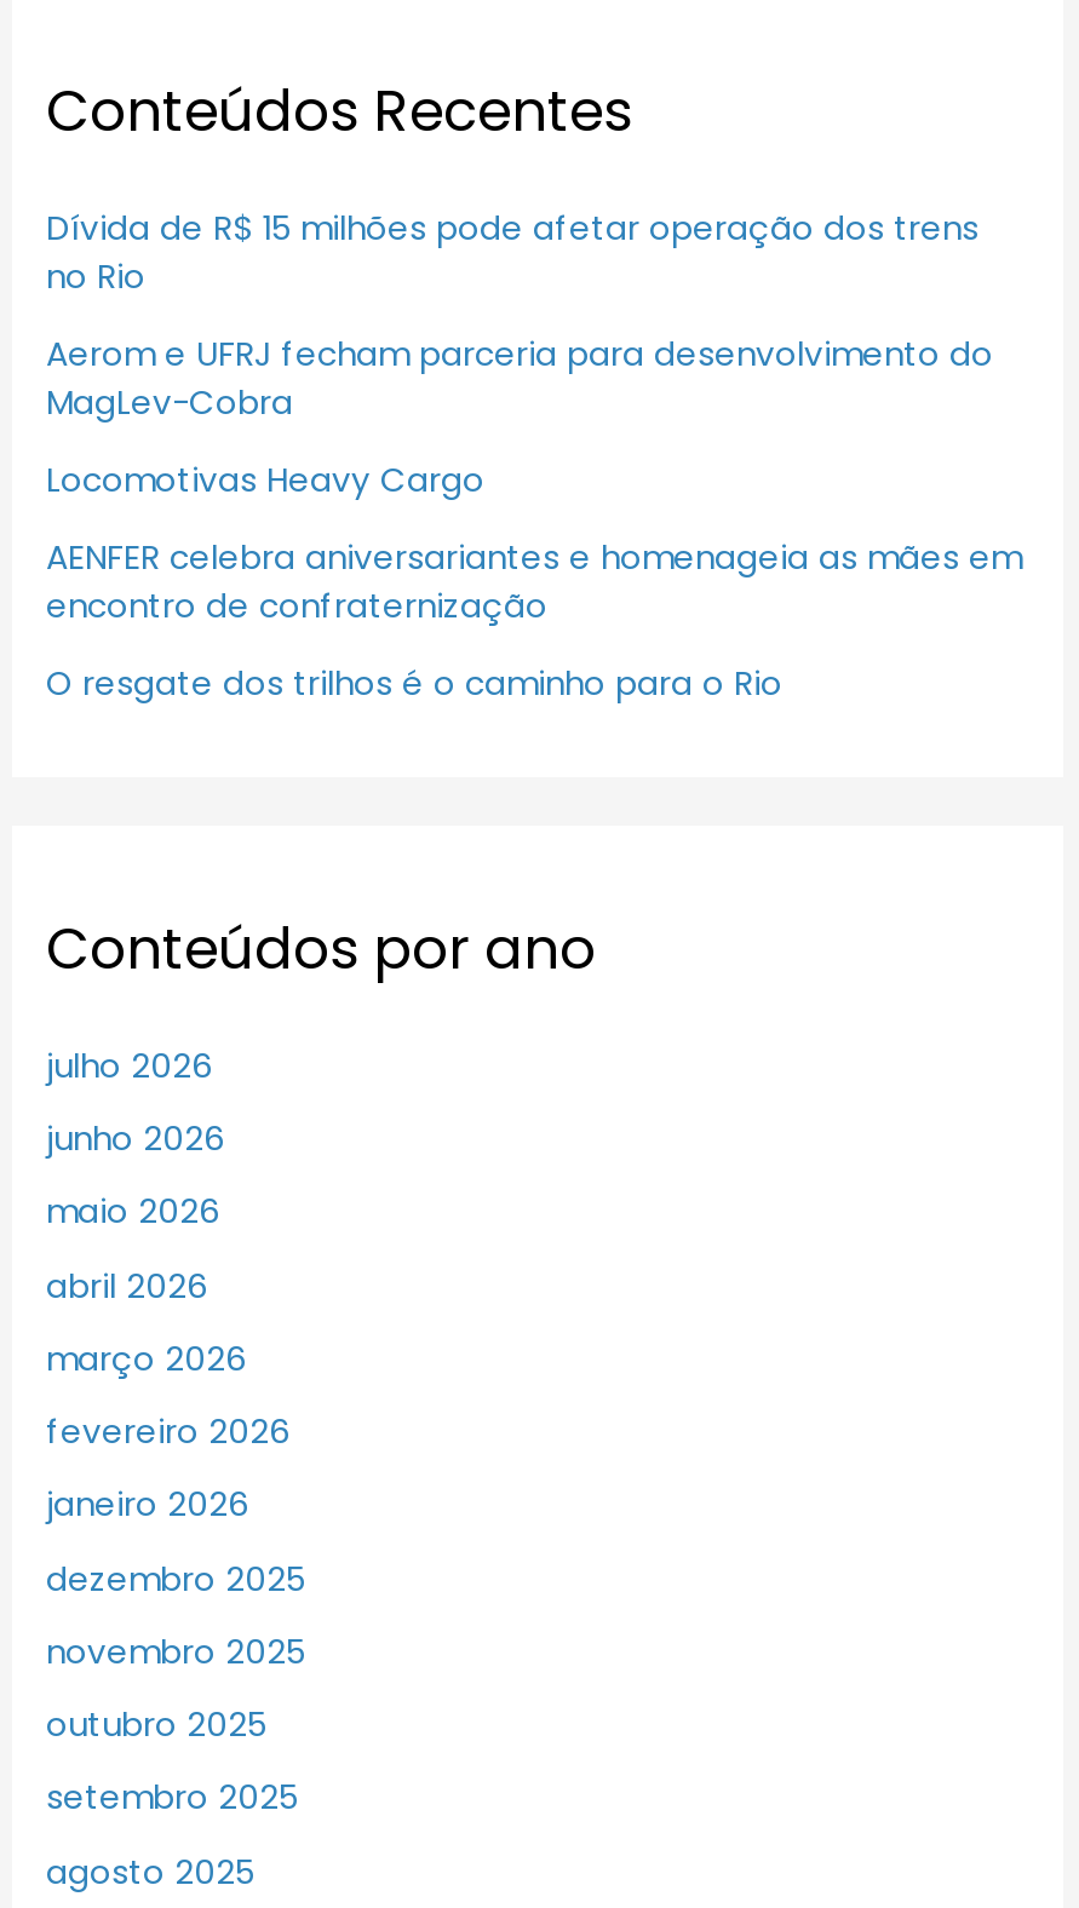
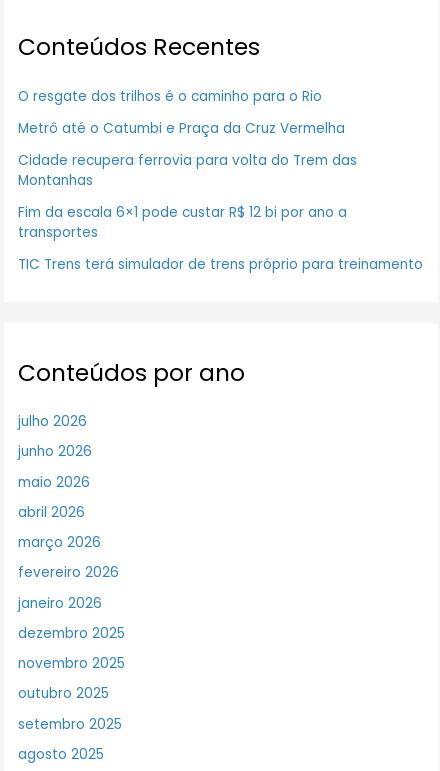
[46,208,1022,631] Dívida de R$ 15 milhões pode afetar operação dos trens | no Rio | Aerom e UFRJ fecham parceria para desenvolvimento do | MagLev-Cobra | Locomotivas Heavy Cargo | AENFER celebra aniversariantes e homenageia as mães em | encontro de confraternização -> none
moved [46,663,782,709] -> [18,87,322,106]: O resgate dos trilhos é o caminho para o Rio
none -> [18,119,423,274] Metrô até o Catumbi e Praça da Cruz Vermelha | Cidade recupera ferrovia para volta do Trem das | Montanhas | Fim da escala 6×1 pode custar R$ 12 bi por ano a | transportes | TIC Trens terá simulador de trens próprio para treinamento

